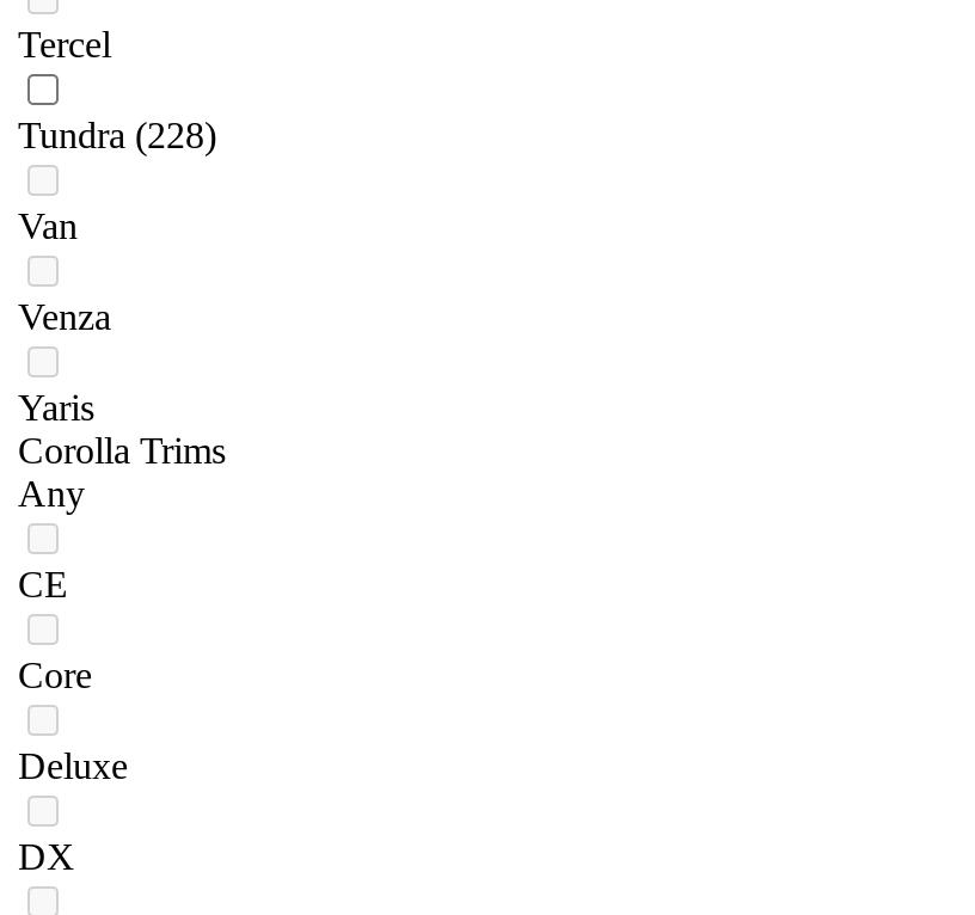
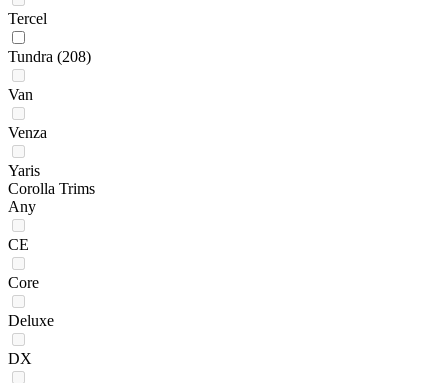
[18,116,216,156] Tundra (228) -> [8,48,91,65] Tundra (208)

